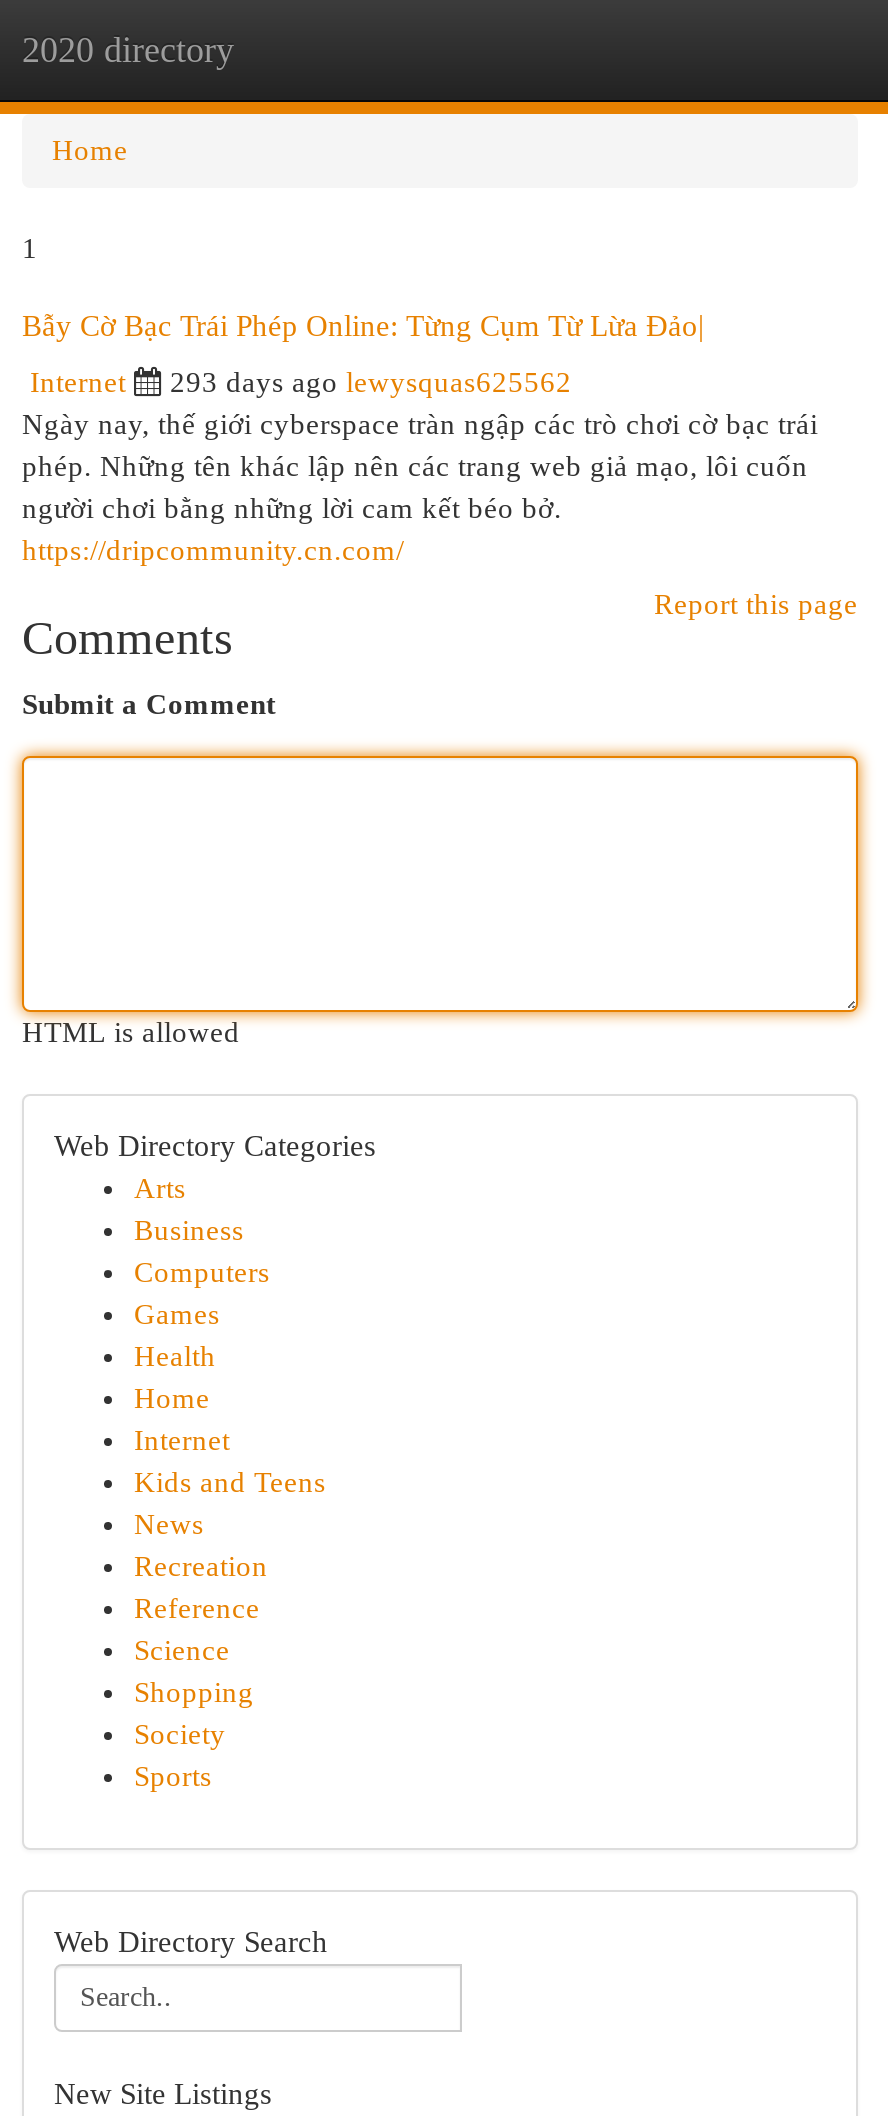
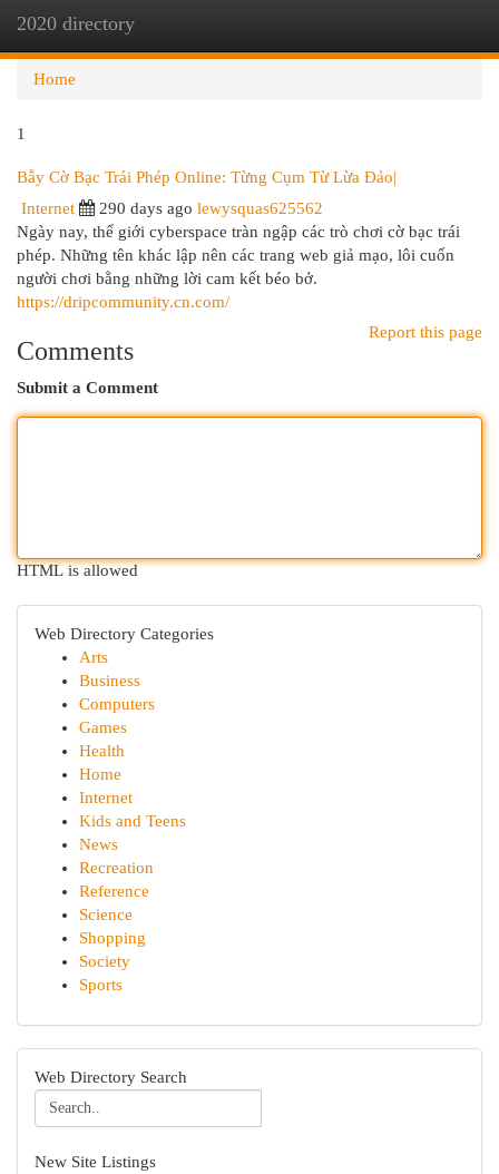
[170,366,572,398] 293 days ago lewysquas625562 -> [99,199,323,217] 290 days ago lewysquas625562

